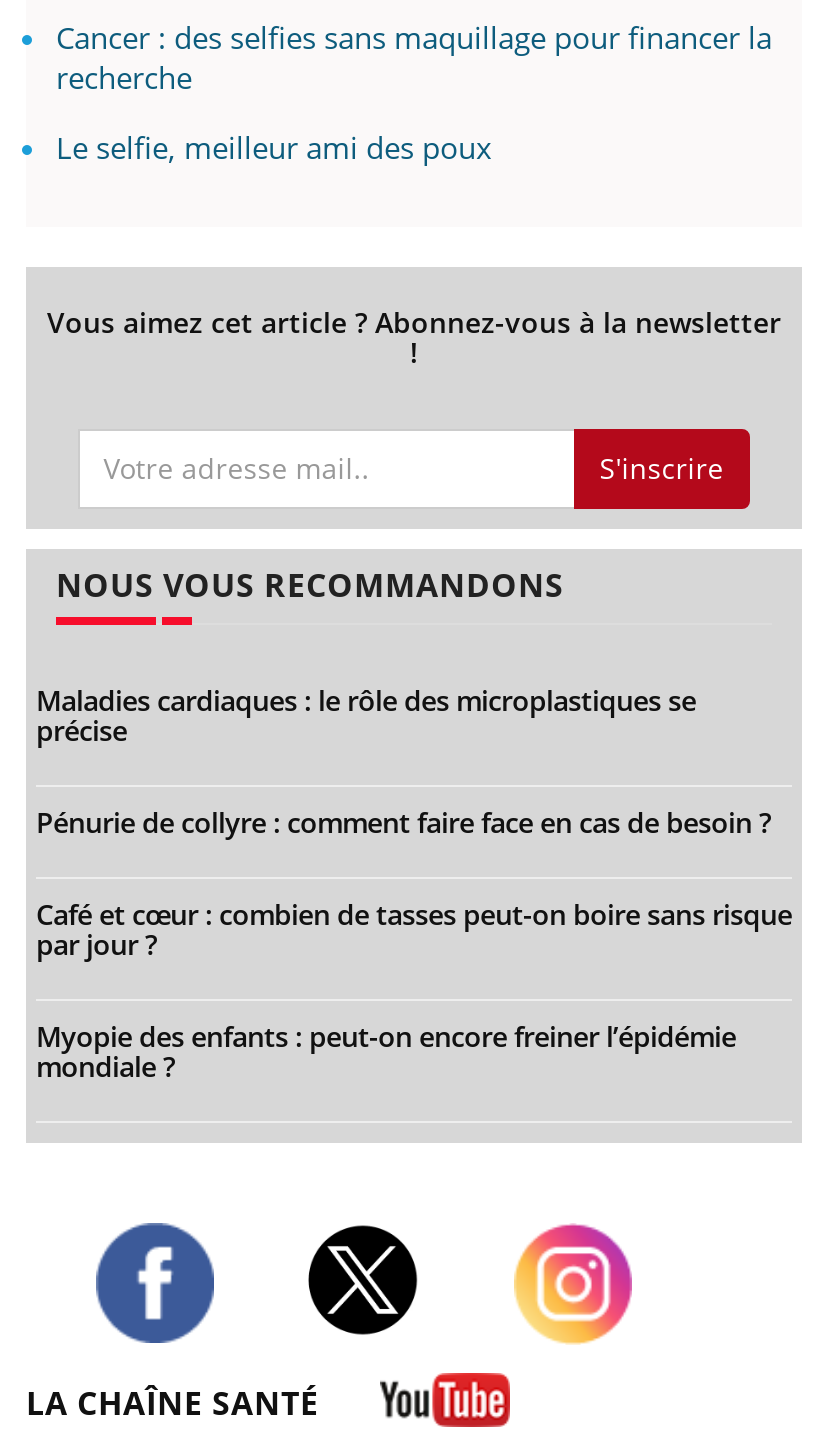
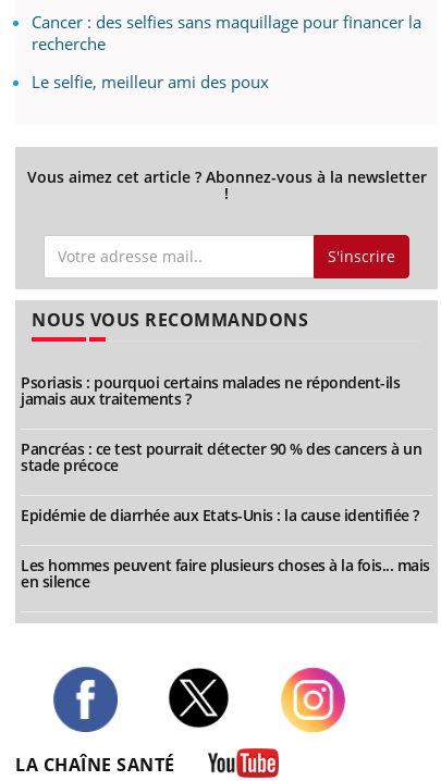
[36,682,696,750] Maladies cardiaques : le rôle des microplastiques se | précise -> [21,372,400,409] Psoriasis : pourquoi certains malades ne répondent-ils | jamais aux traitements ?
[36,804,770,842] Pénurie de collyre : comment faire face en cas de besoin ? -> [21,439,421,476] Pancréas : ce test pourrait détecter 90 % des cancers à un | stade précoce
[36,896,792,964] Café et cœur : combien de tasses peut-on boire sans risque | par jour ? -> [21,505,419,526] Epidémie de diarrhée aux Etats-Unis : la cause identifiée ?
[36,1018,736,1086] Myopie des enfants : peut-on encore freiner l’épidémie | mondiale ? -> [21,555,430,592] Les hommes peuvent faire plusieurs choses à la fois... mais | en silence

